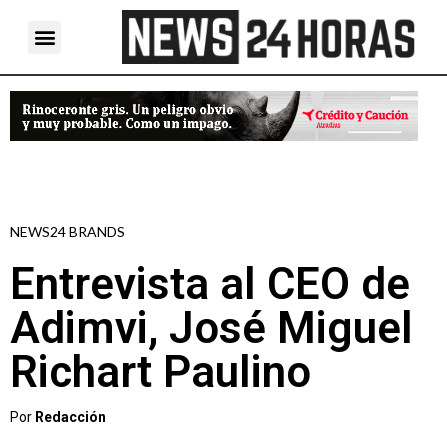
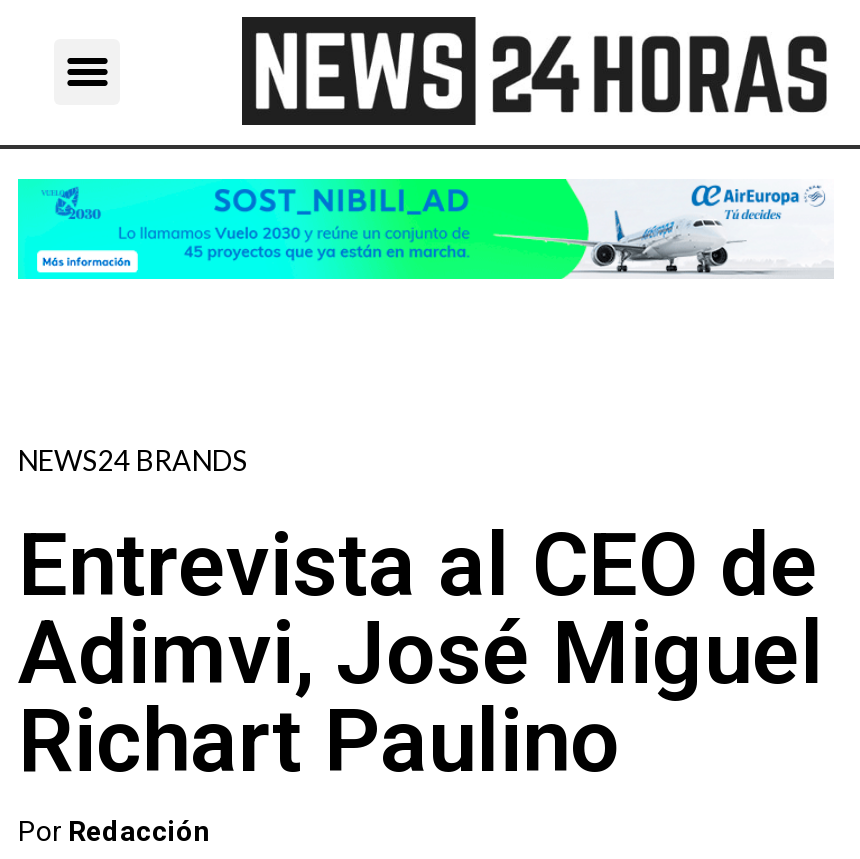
[9,90,417,142] [image] -> [16,177,830,281] [image]

